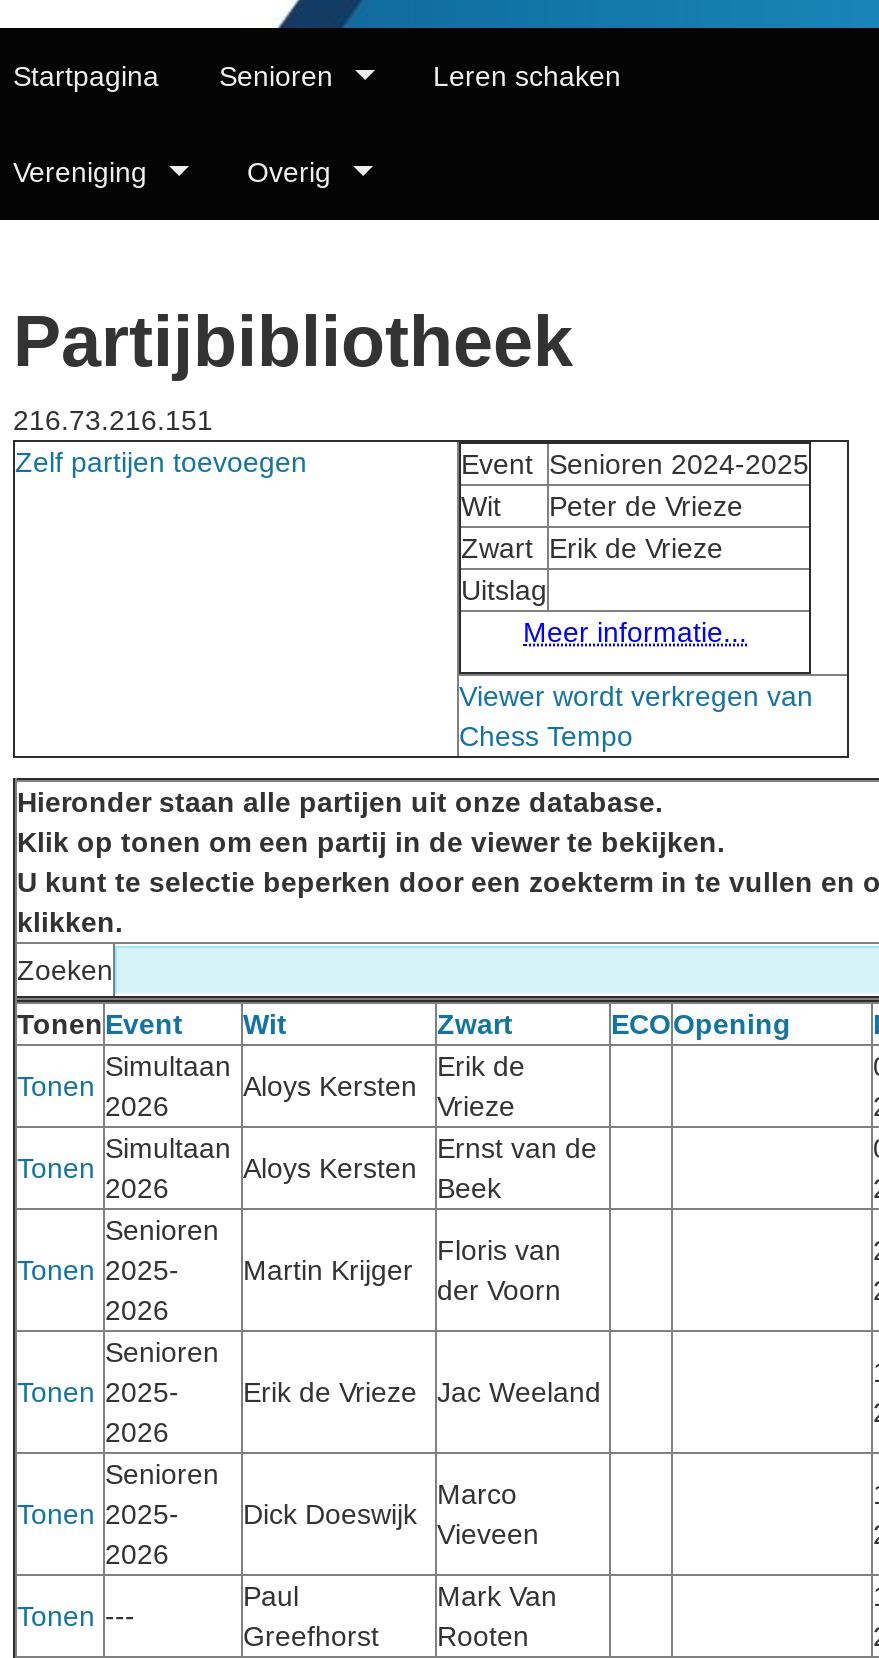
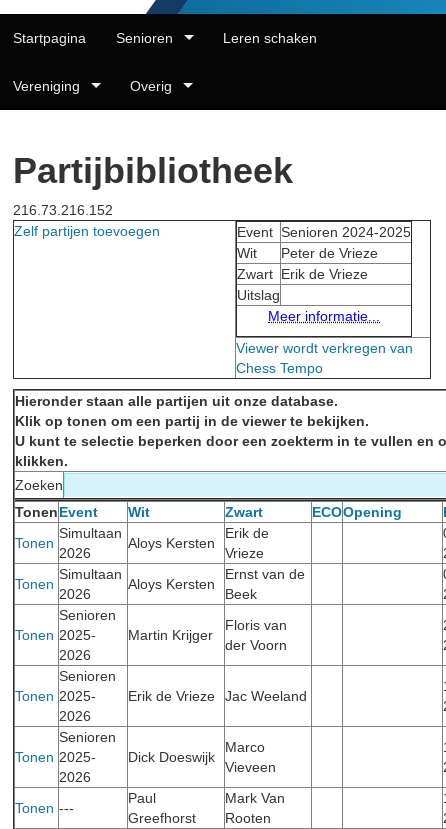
[13,404,213,436] 216.73.216.151 -> [13,202,113,218] 216.73.216.152

